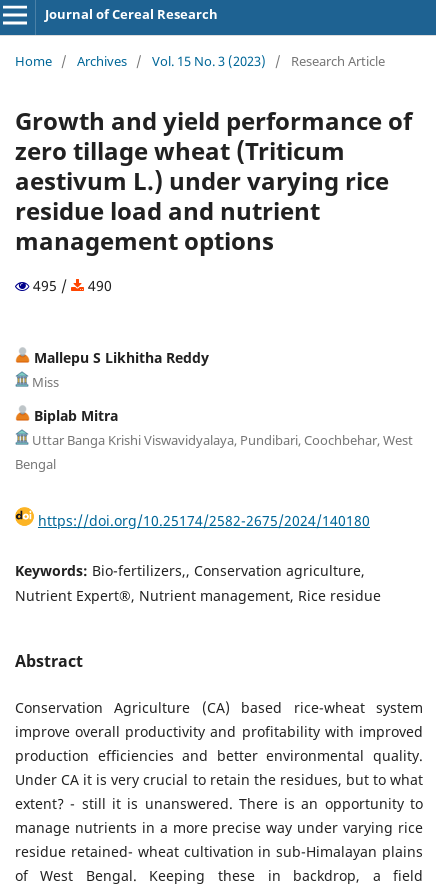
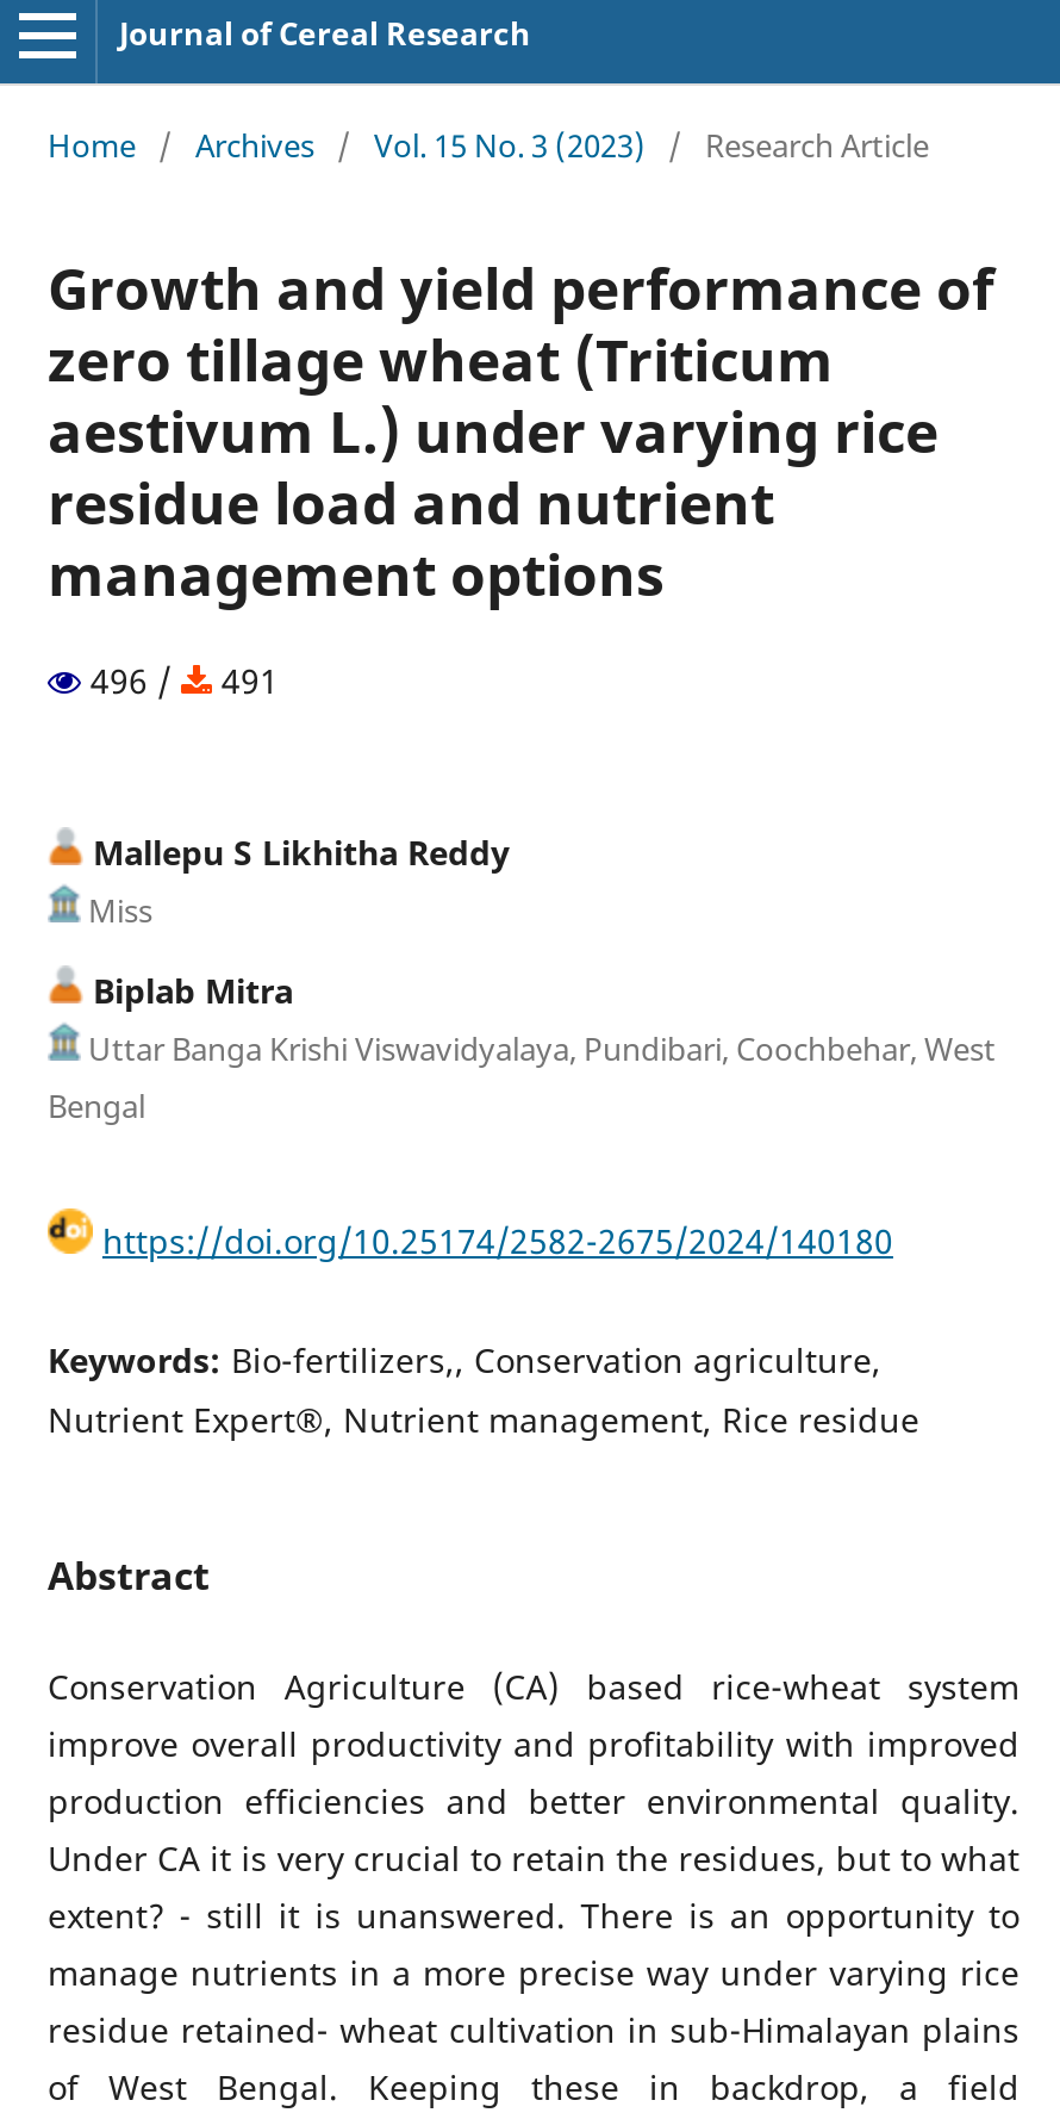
[29,276,71,295] 495 / -> [81,658,181,703] 496 /
[84,276,112,295] 490 -> [212,658,279,703] 491

